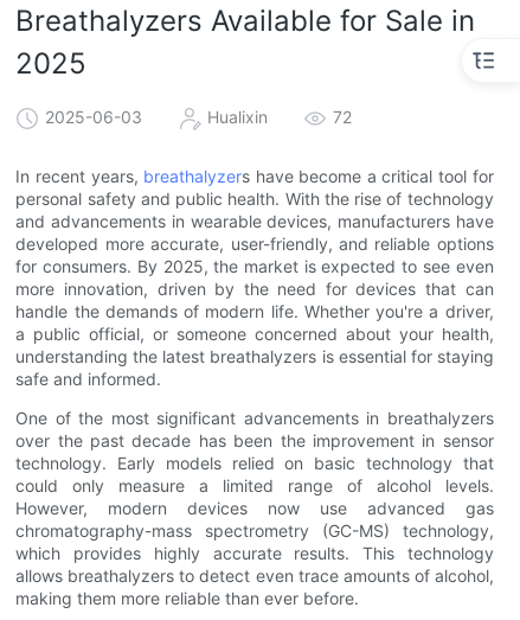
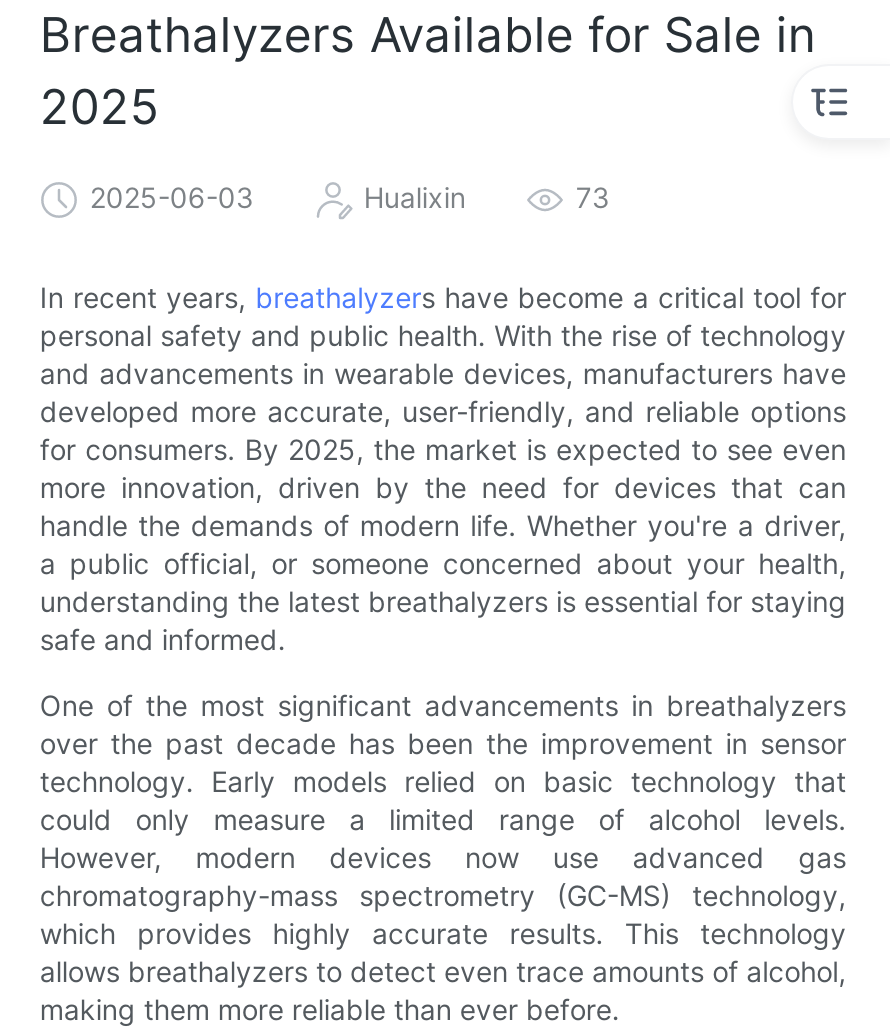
[333,107,352,127] 72 -> [576,180,610,214] 73

